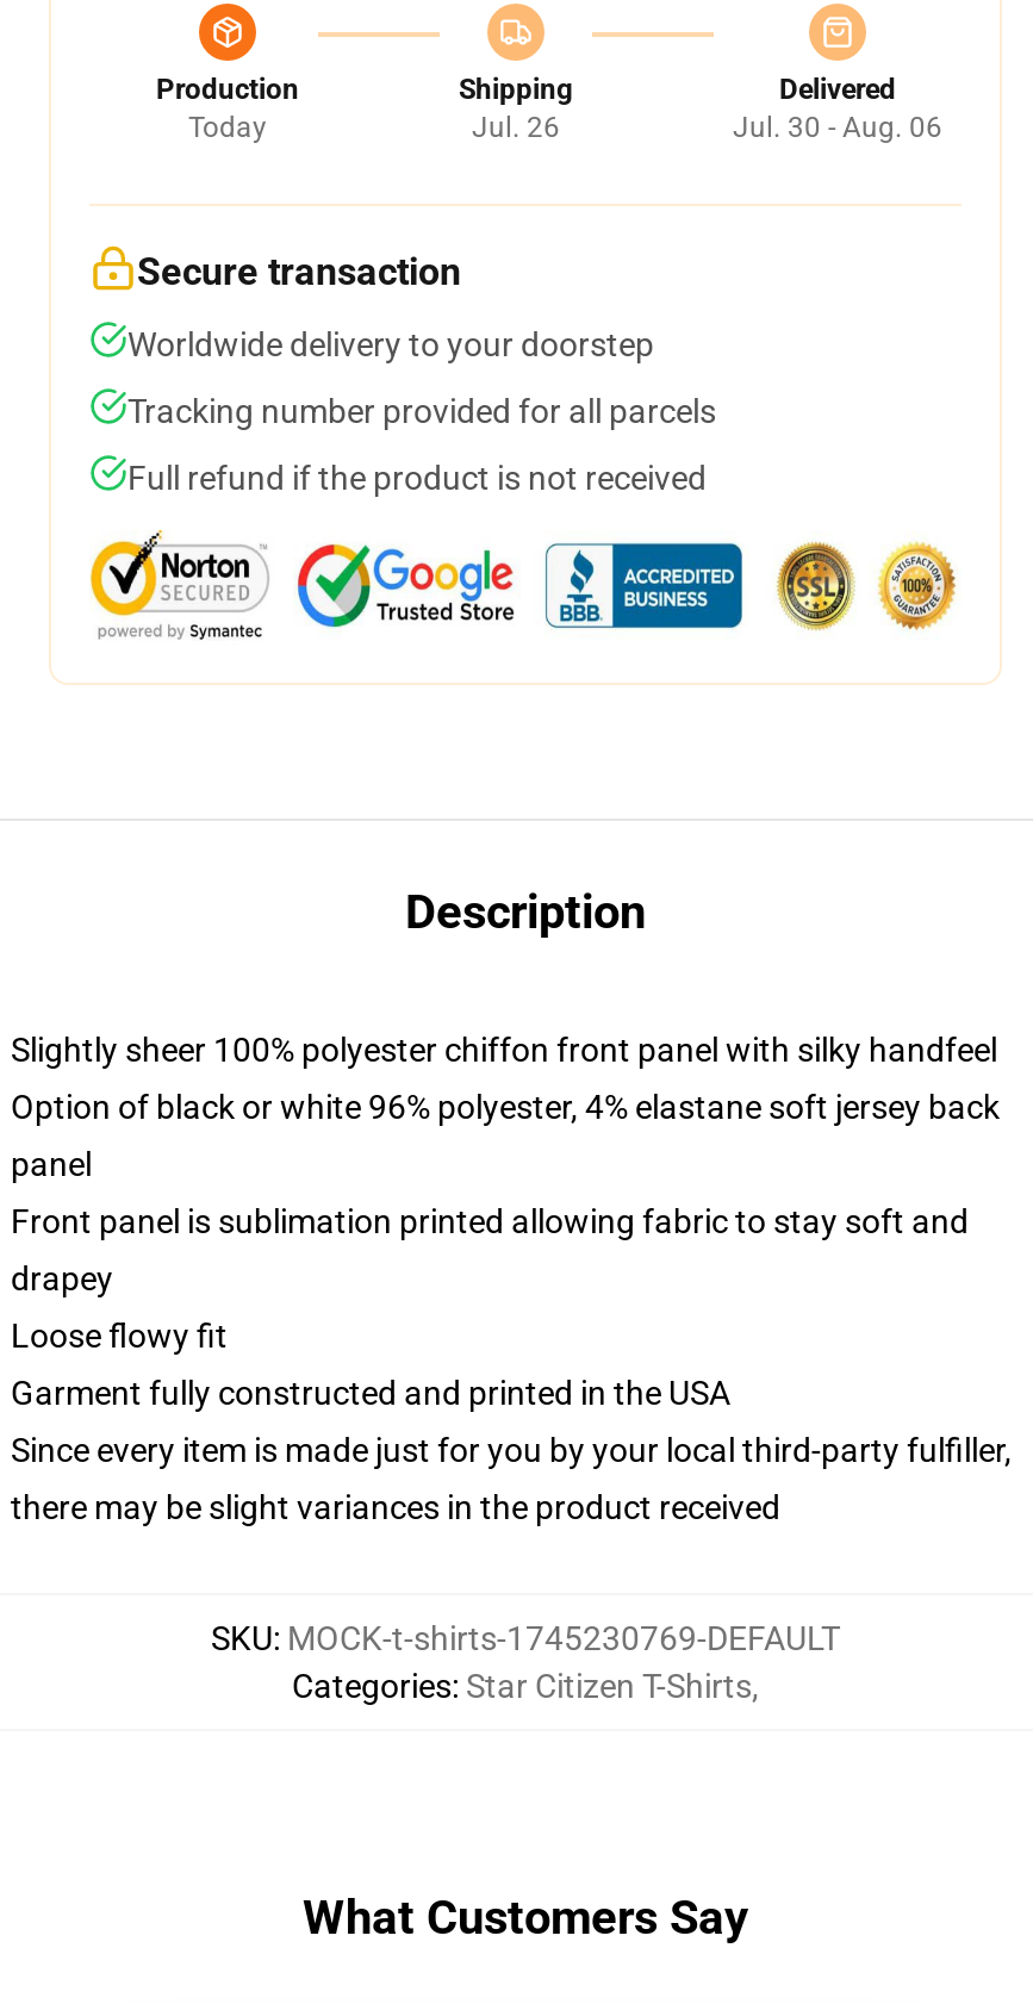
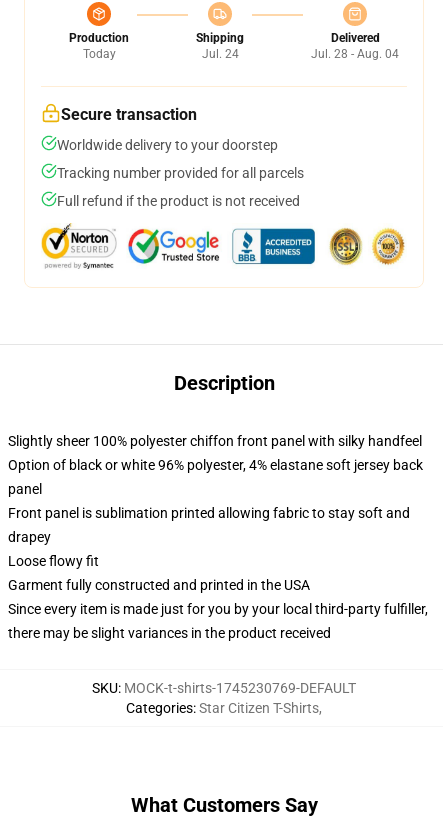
[472,111,560,144] Jul. 26 -> [201,47,238,61] Jul. 24
[733,111,942,144] Jul. 30 - Aug. 06 -> [311,47,399,61] Jul. 28 - Aug. 04

